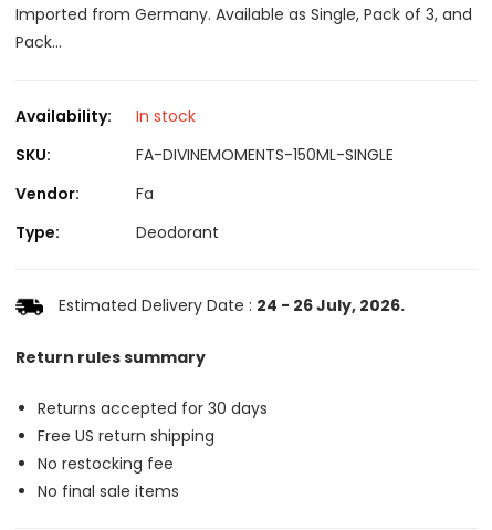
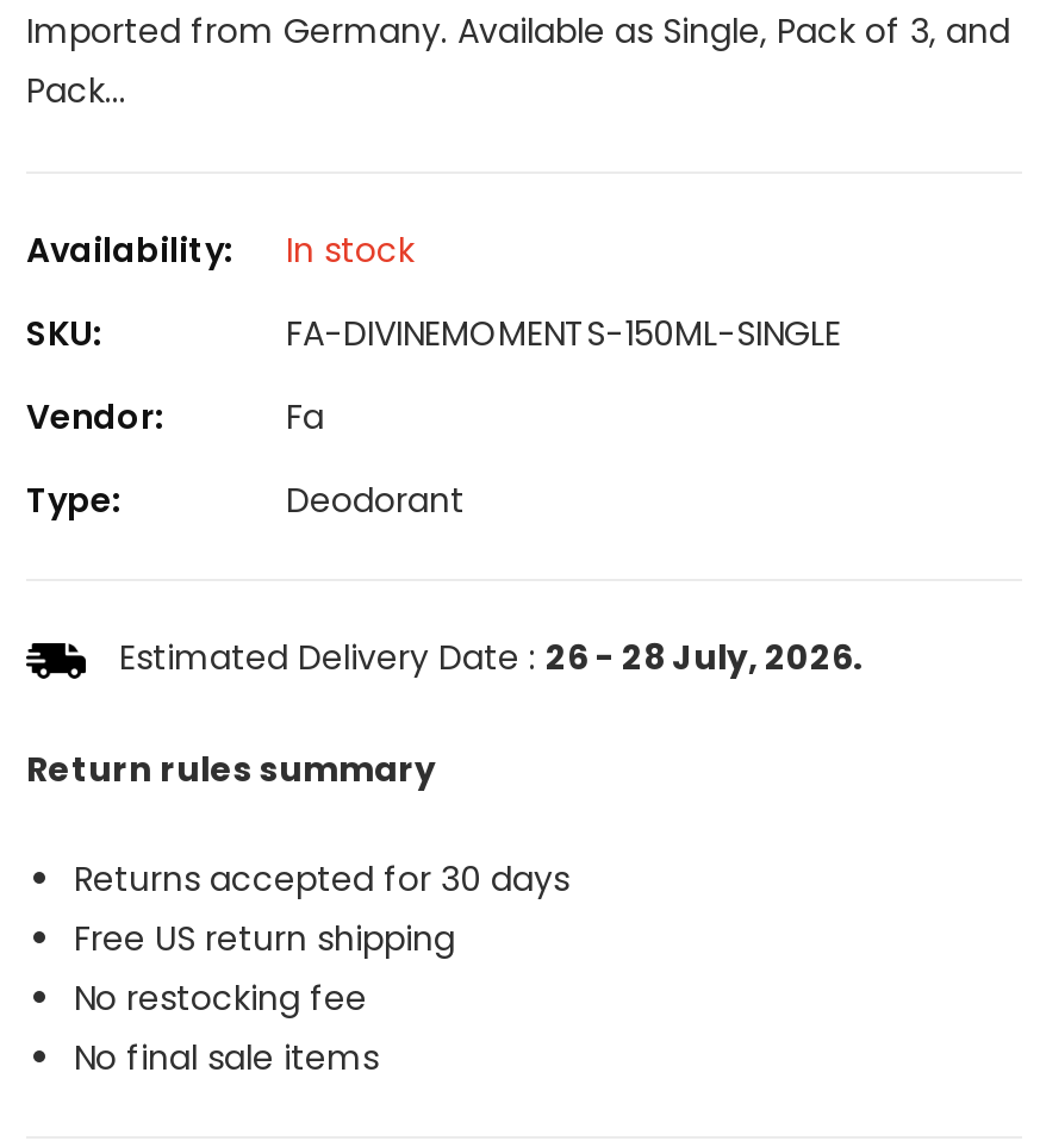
[54,294,405,316] Estimated Delivery Date : 24 - 26 July, 2026. -> [110,633,862,681] Estimated Delivery Date : 26 - 28 July, 2026.

